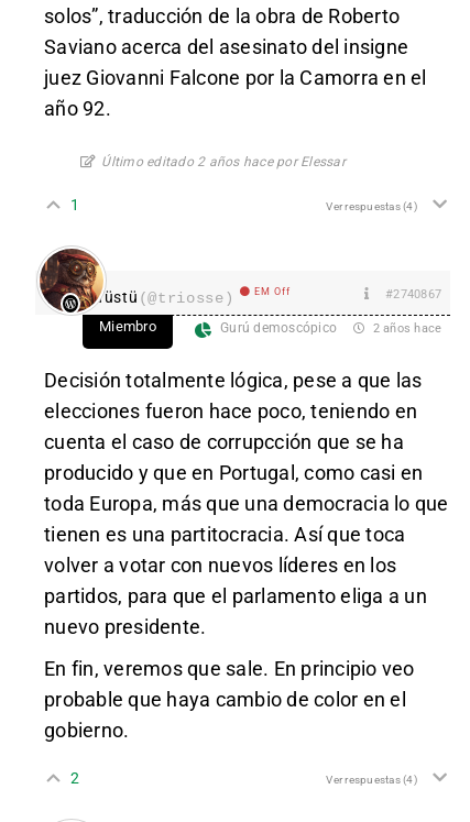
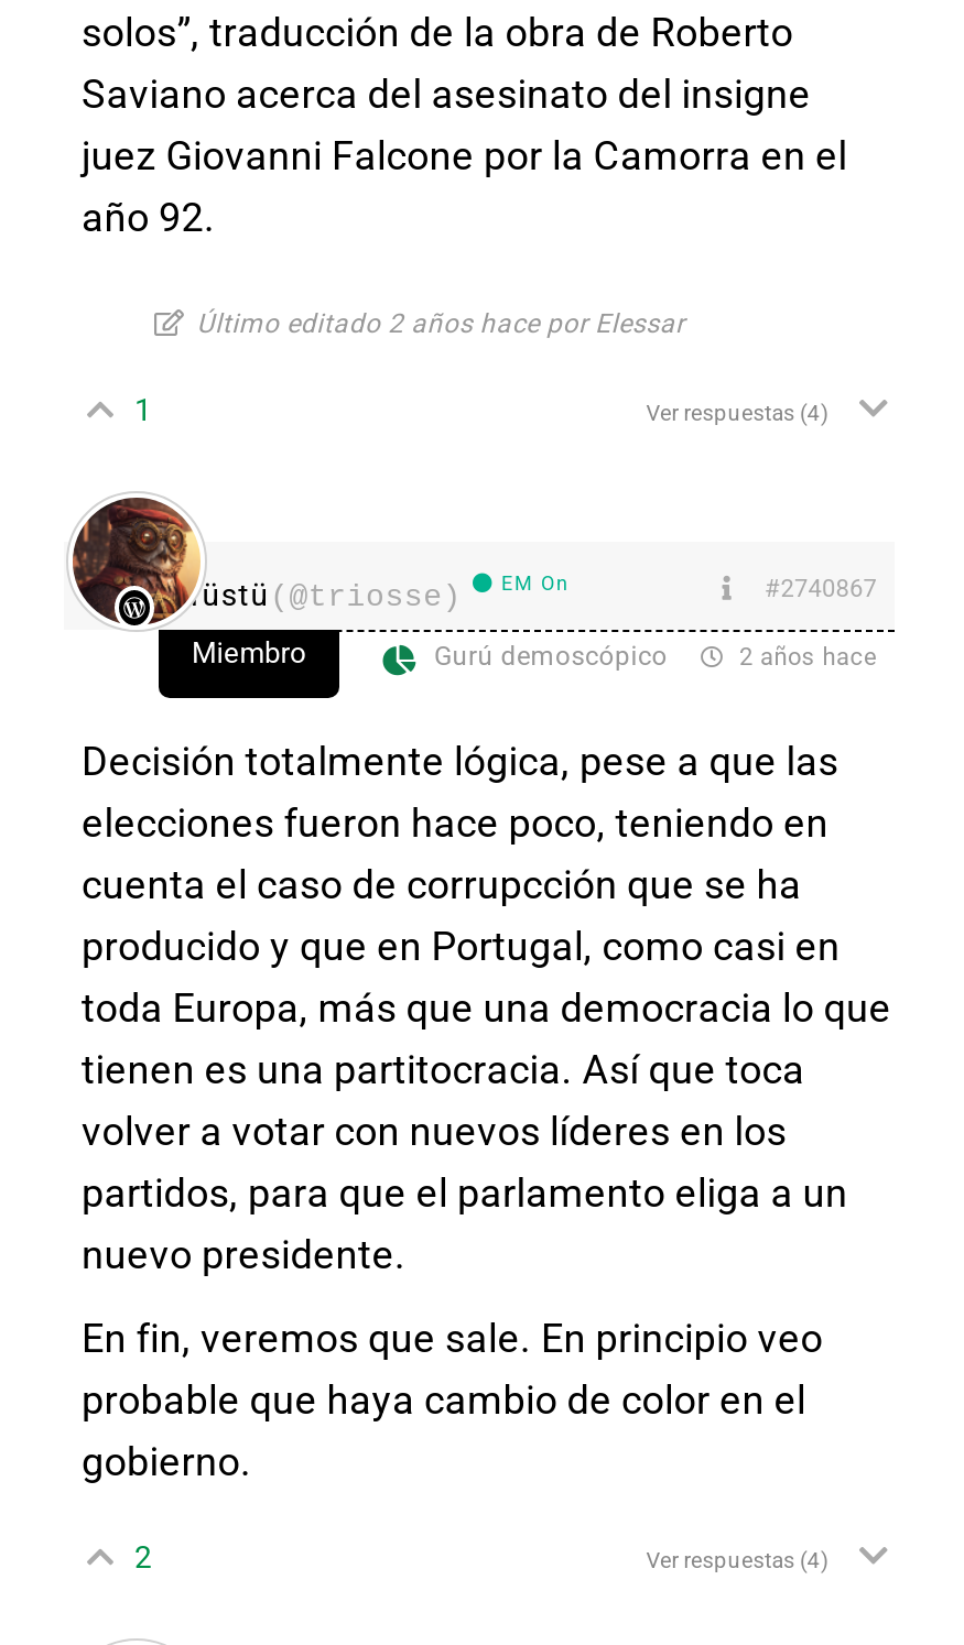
[254,286,290,297] EM Off -> [501,571,570,593] EM On

